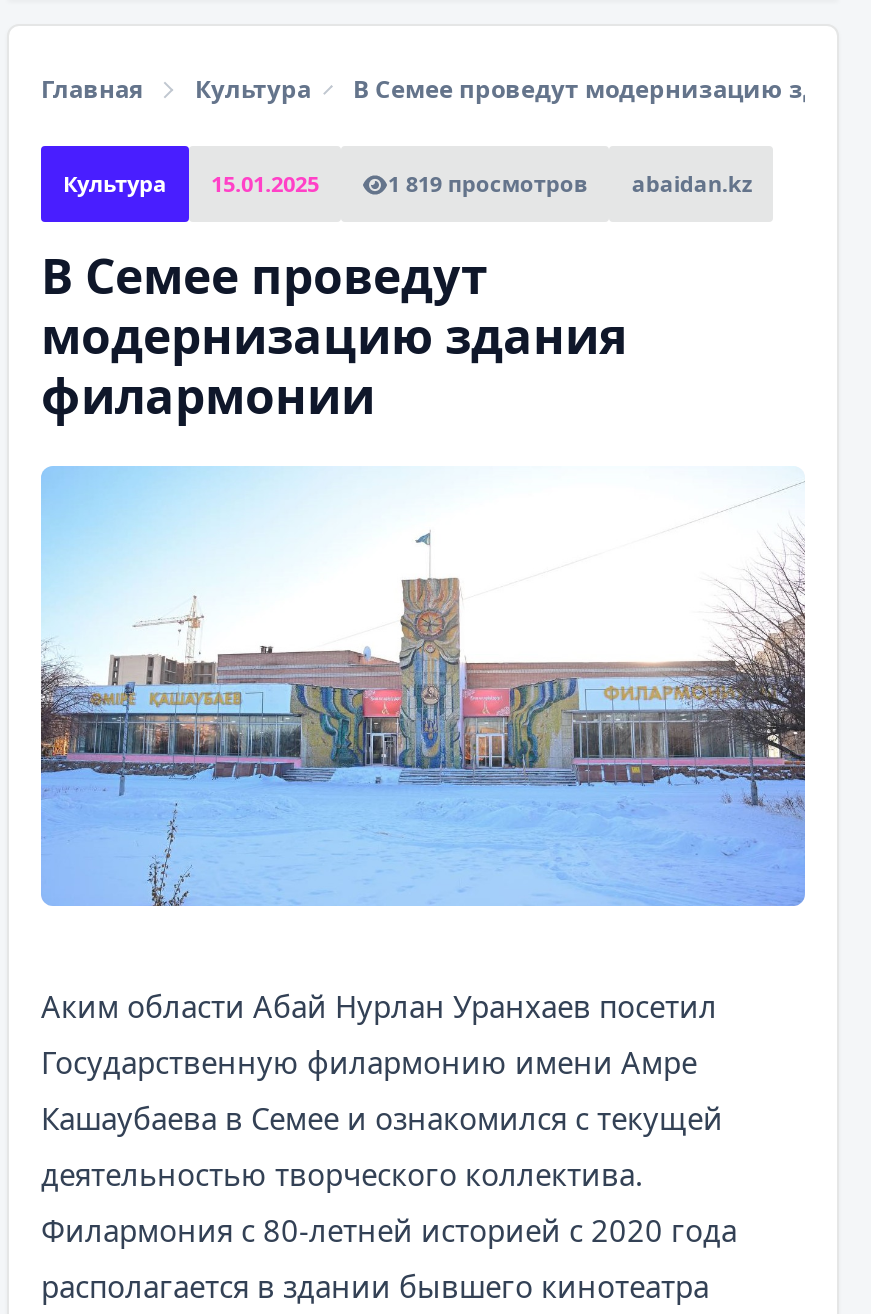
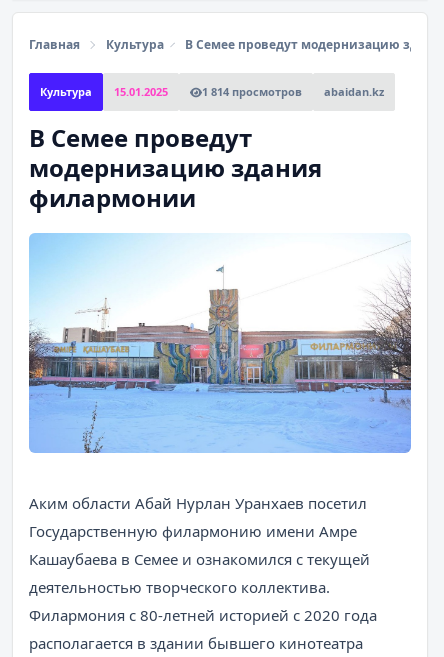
[388,168,752,198] 1 819 просмотров abaidan.kz -> [202,84,384,99] 1 814 просмотров abaidan.kz

